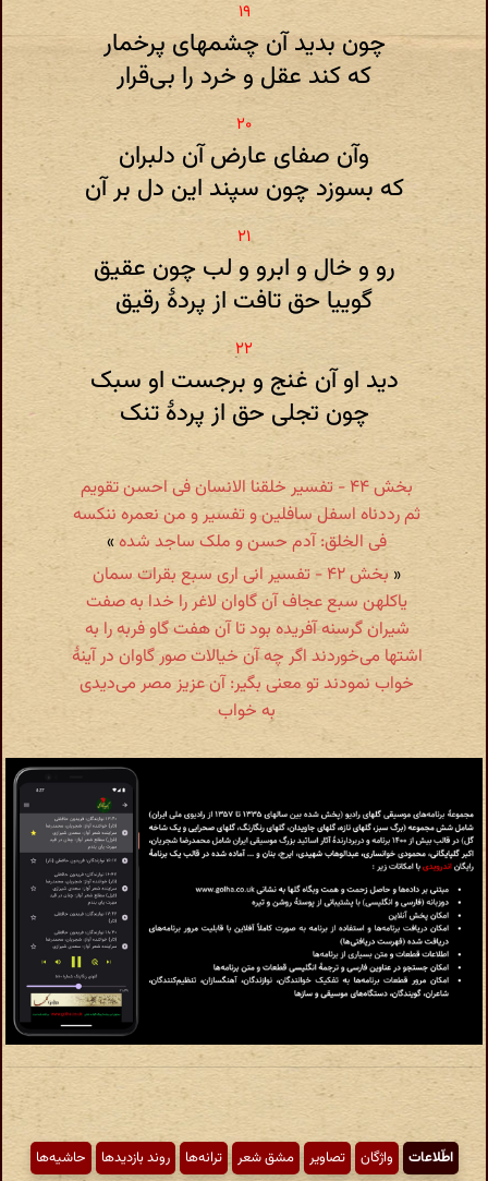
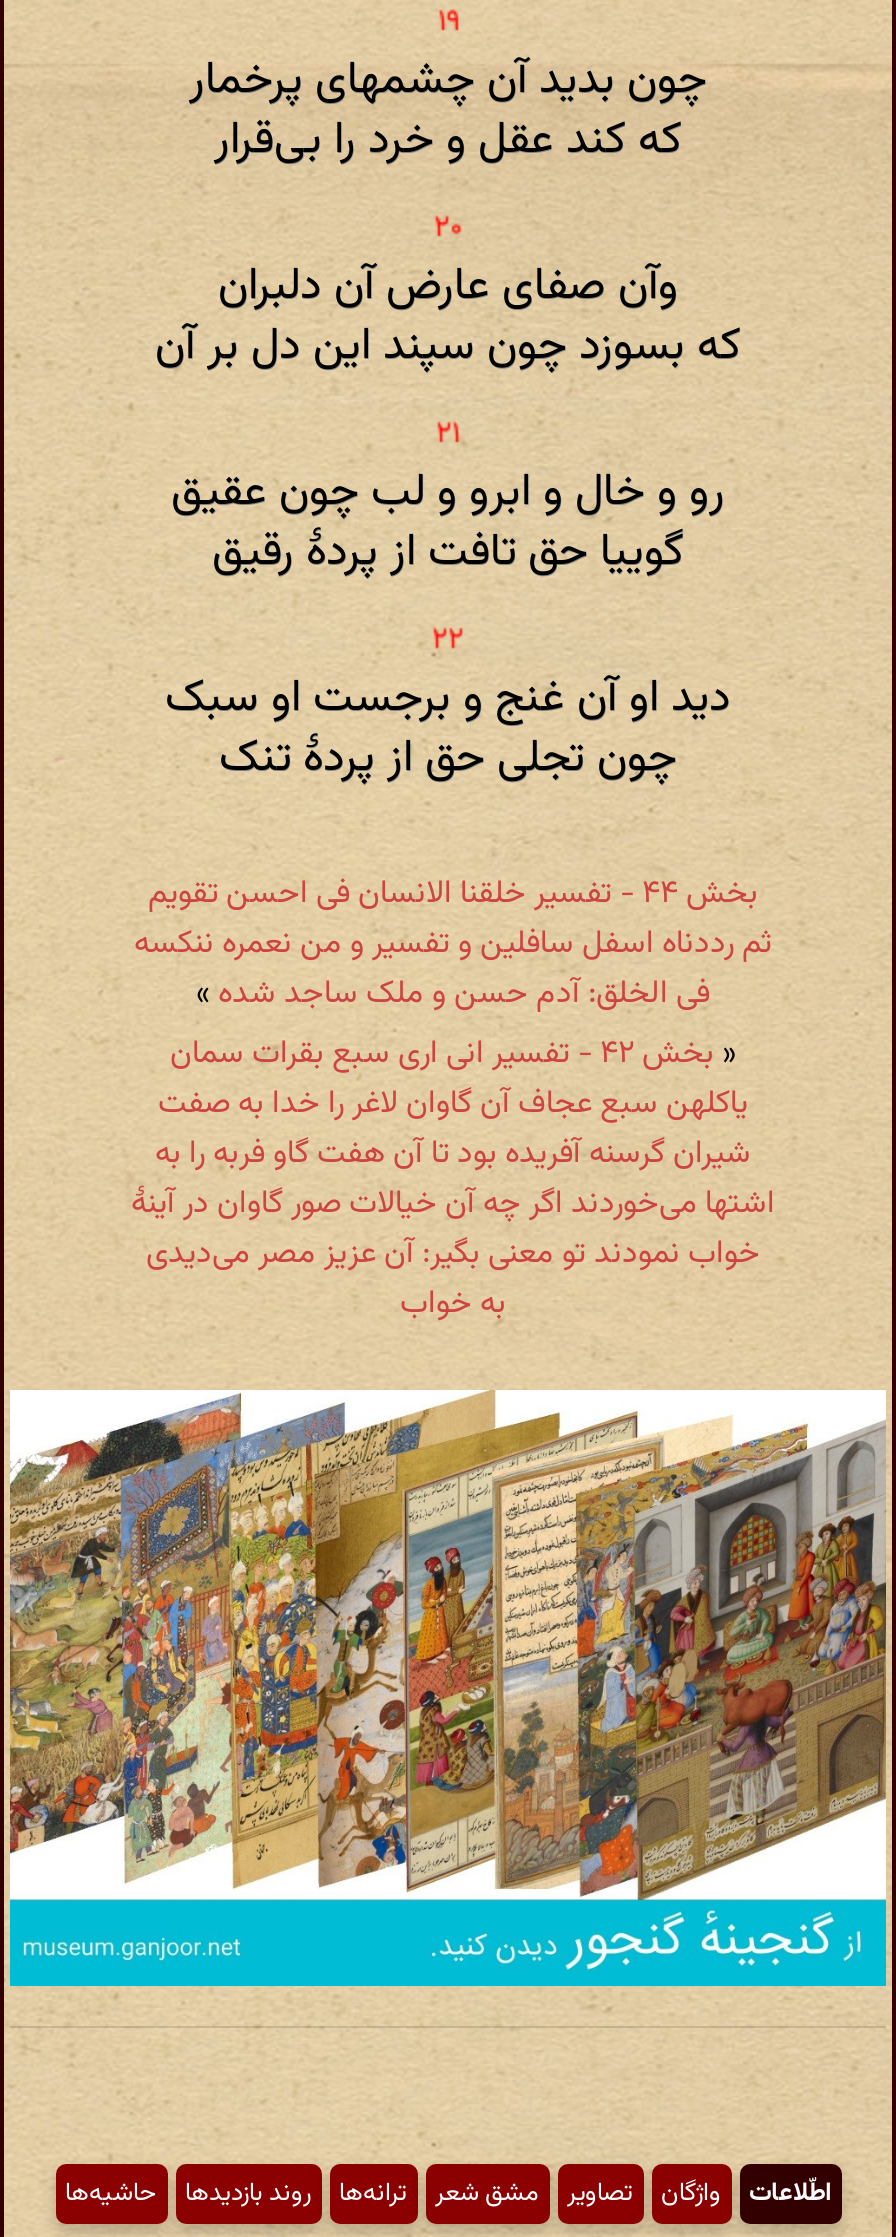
[4,757,484,1046] [image] -> [8,1388,888,1988] [image]

